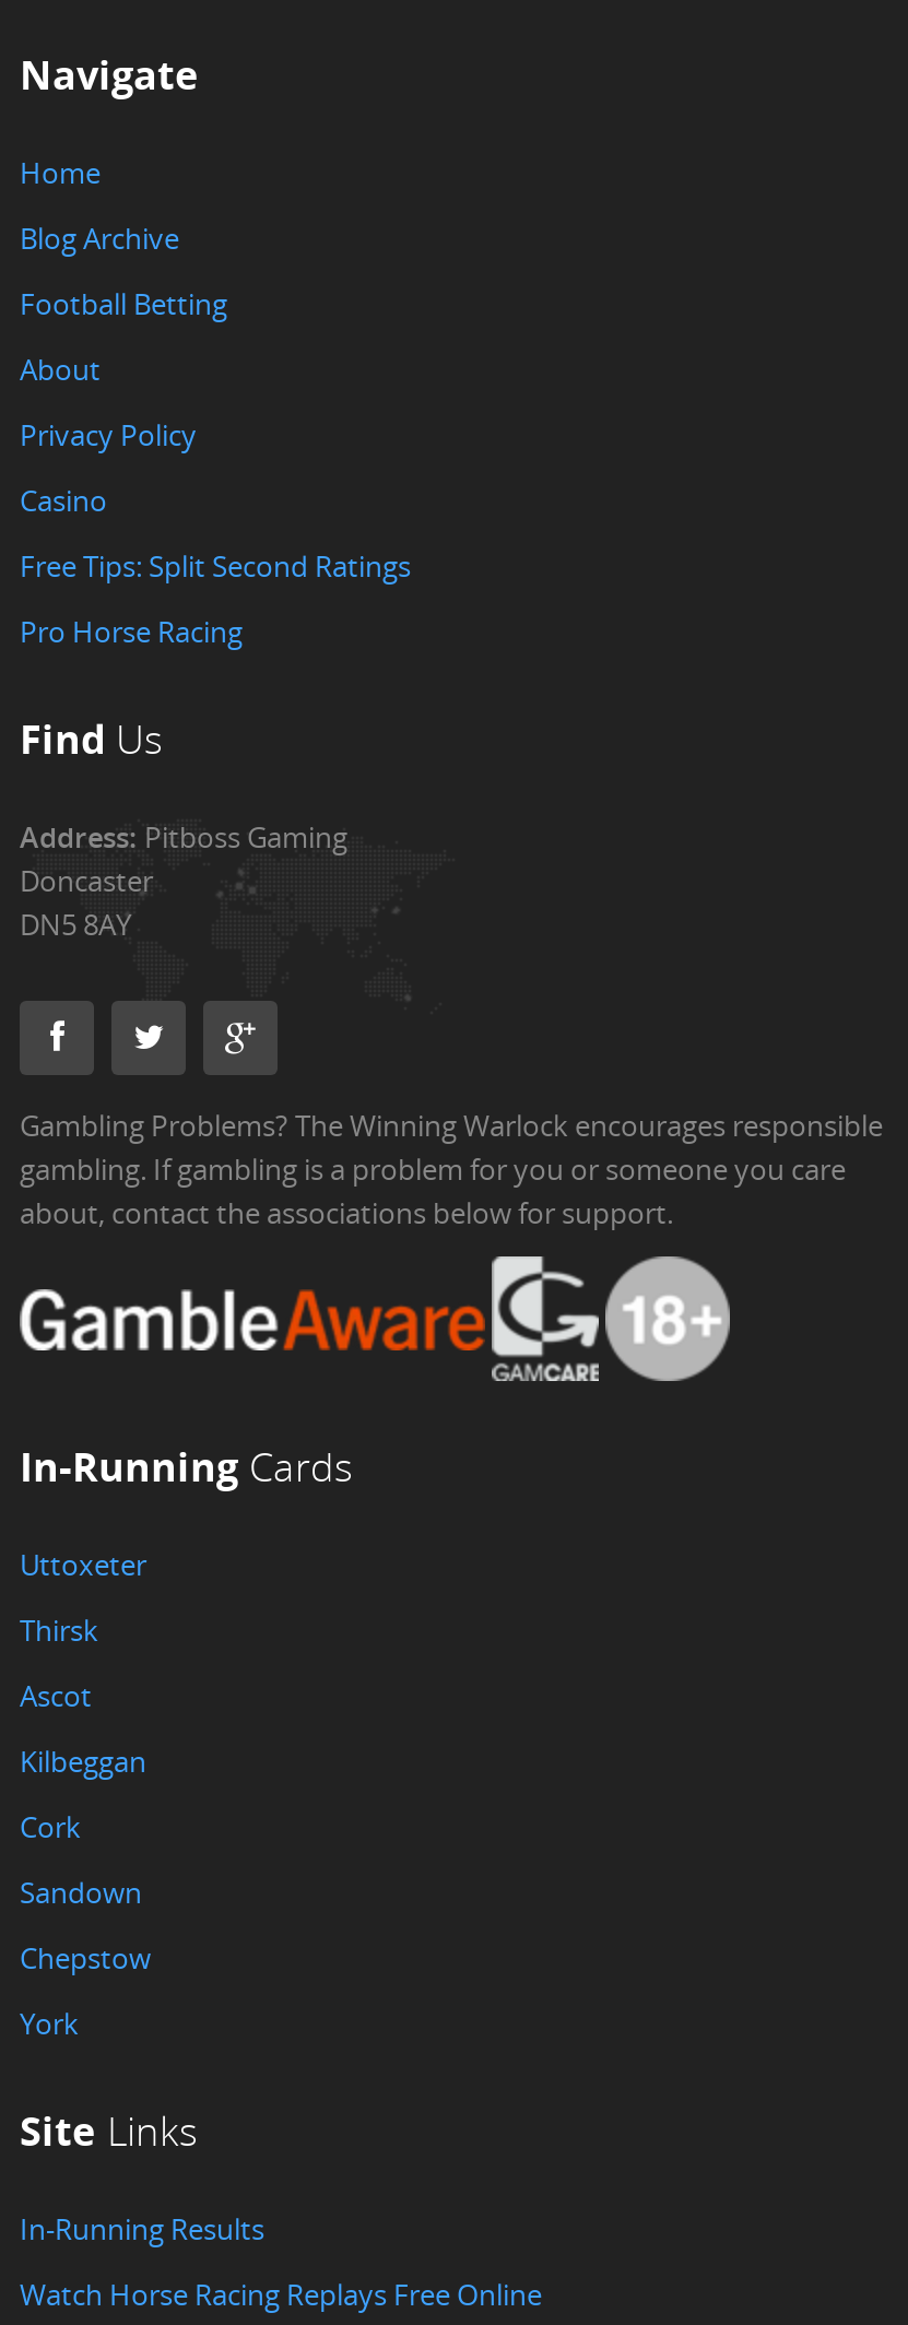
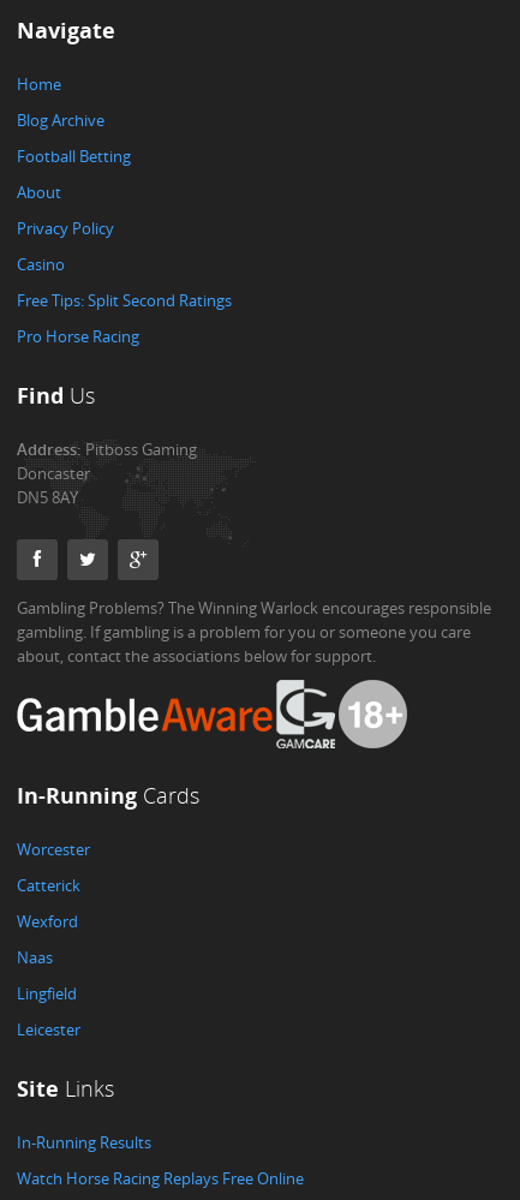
[20,1545,151,2043] Uttoxeter | Thirsk | Ascot | Kilbeggan | Cork | Sandown | Chepstow | York -> [17,838,90,1040] Worcester | Catterick | Wexford | Naas | Lingfield | Leicester

